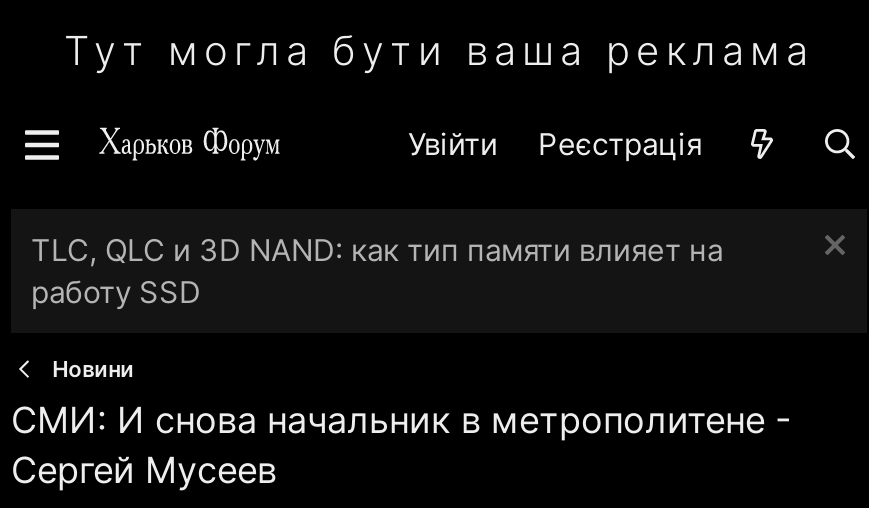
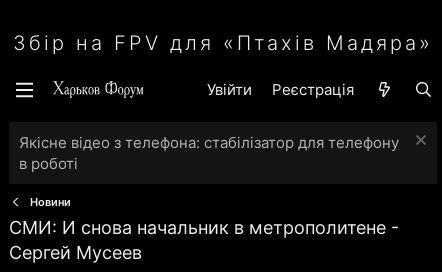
[64,27,814,75] Тут могла бути ваша реклама -> [13,31,433,55] Збір на FPV для «Птахів Мадяра»
[31,231,723,311] TLC, QLC и 3D NAND: как тип памяти влияет на | работу SSD -> [19,133,399,173] Якісне відео з телефона: стабілізатор для телефону | в роботі

